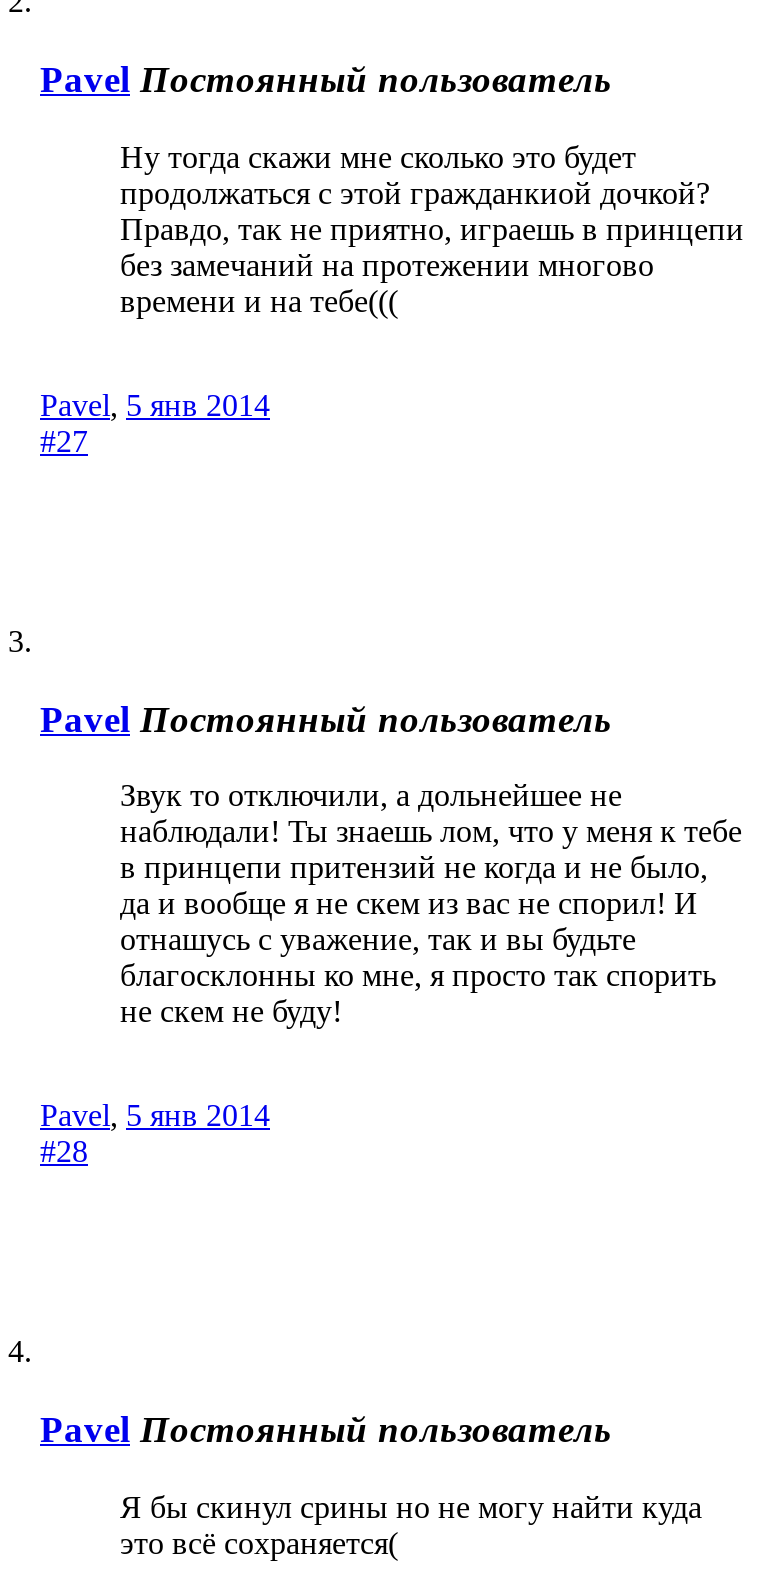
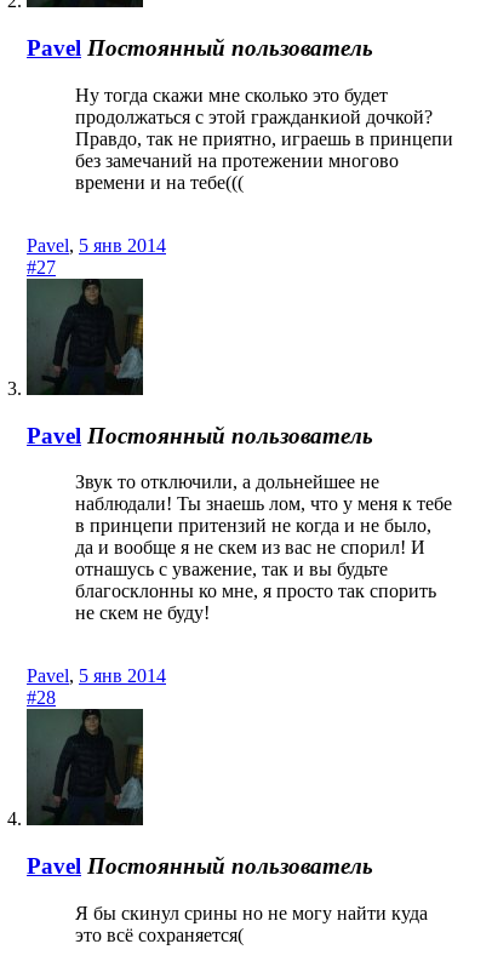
none -> [25,278,144,396] [image]
none -> [25,708,144,826] [image]

